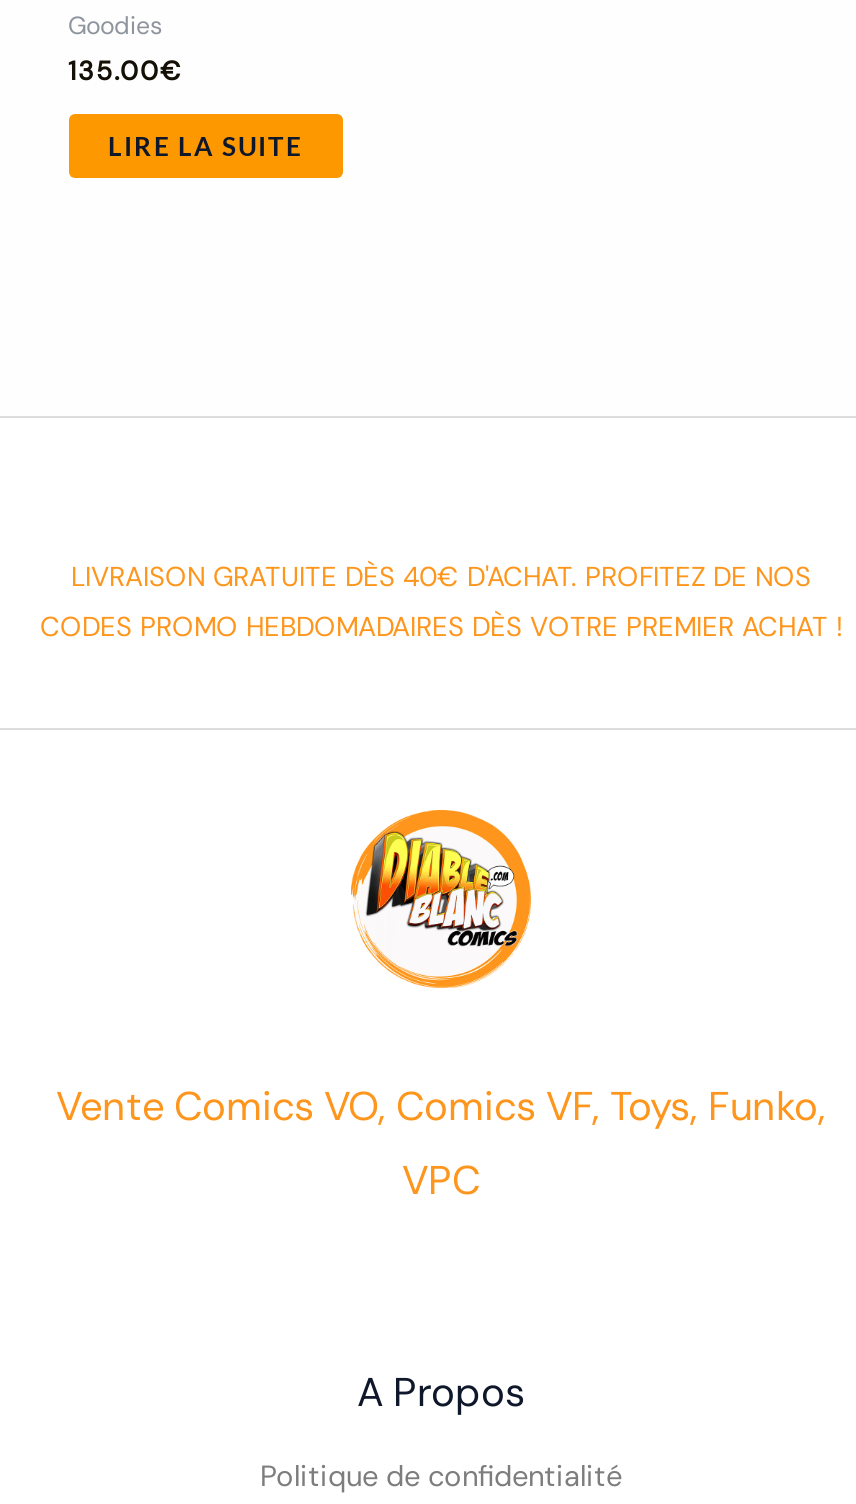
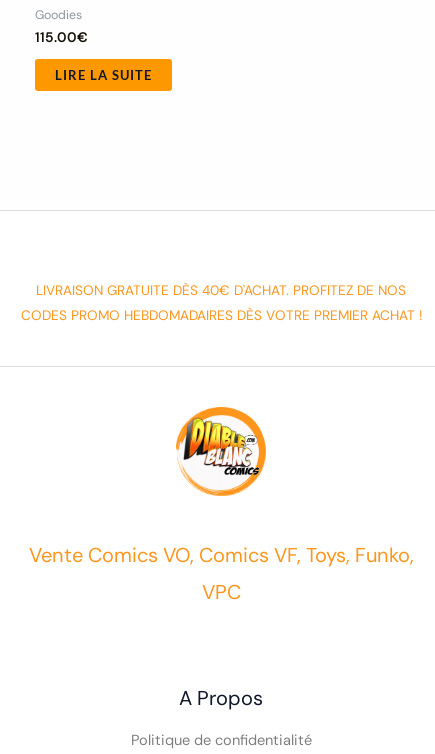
[68,55,182,89] 135.00€ -> [34,29,87,46] 115.00€

